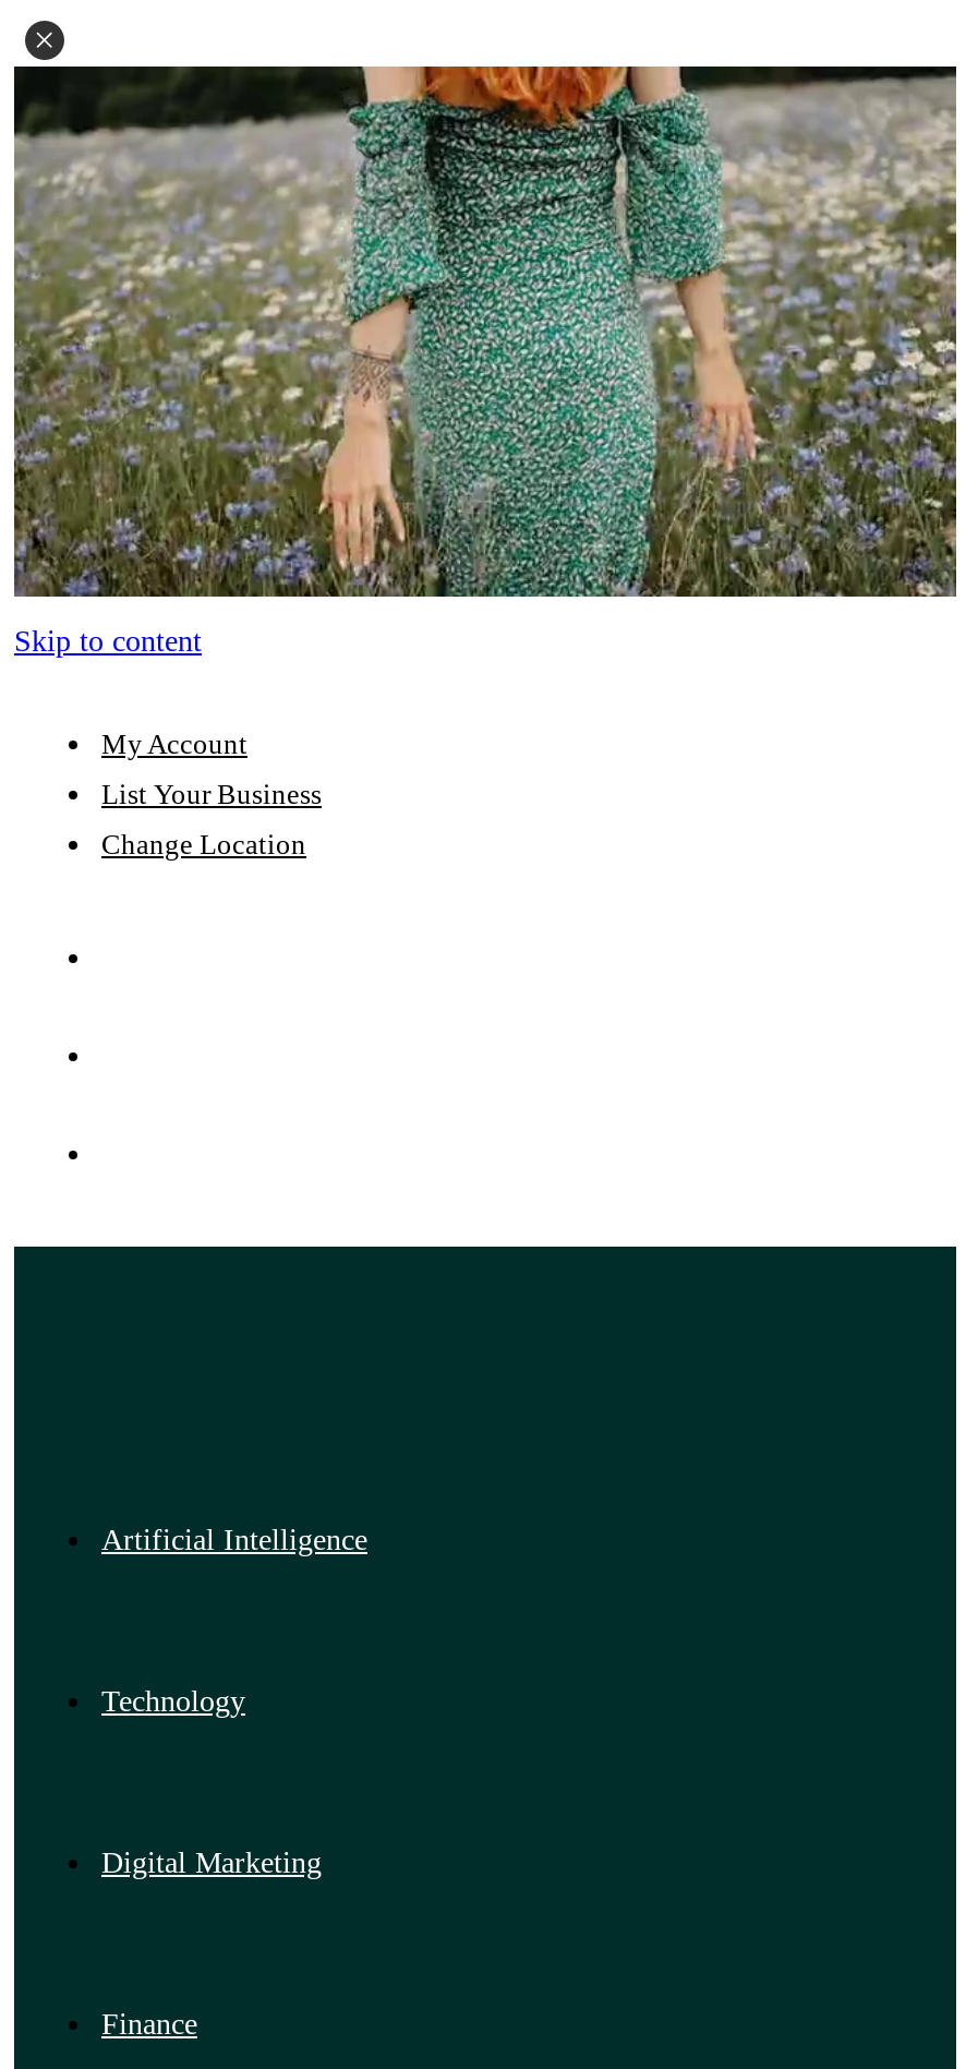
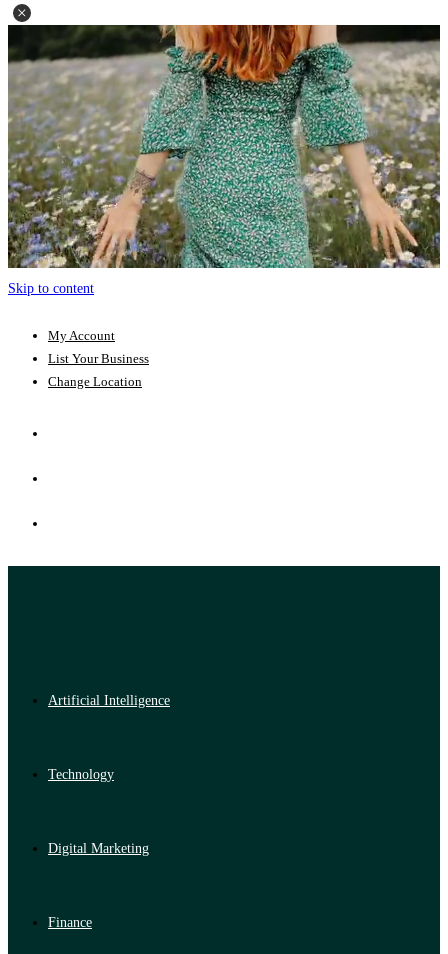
[14,64,956,599] [image] -> [8,24,440,269] [image]

